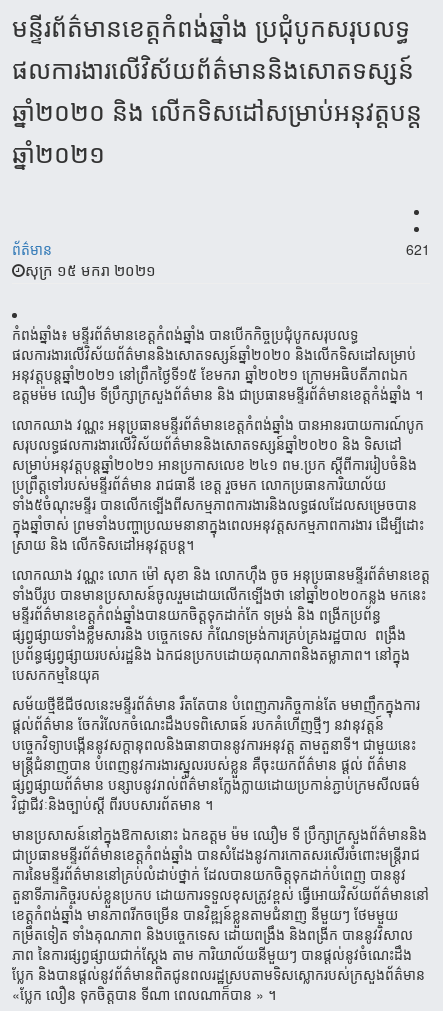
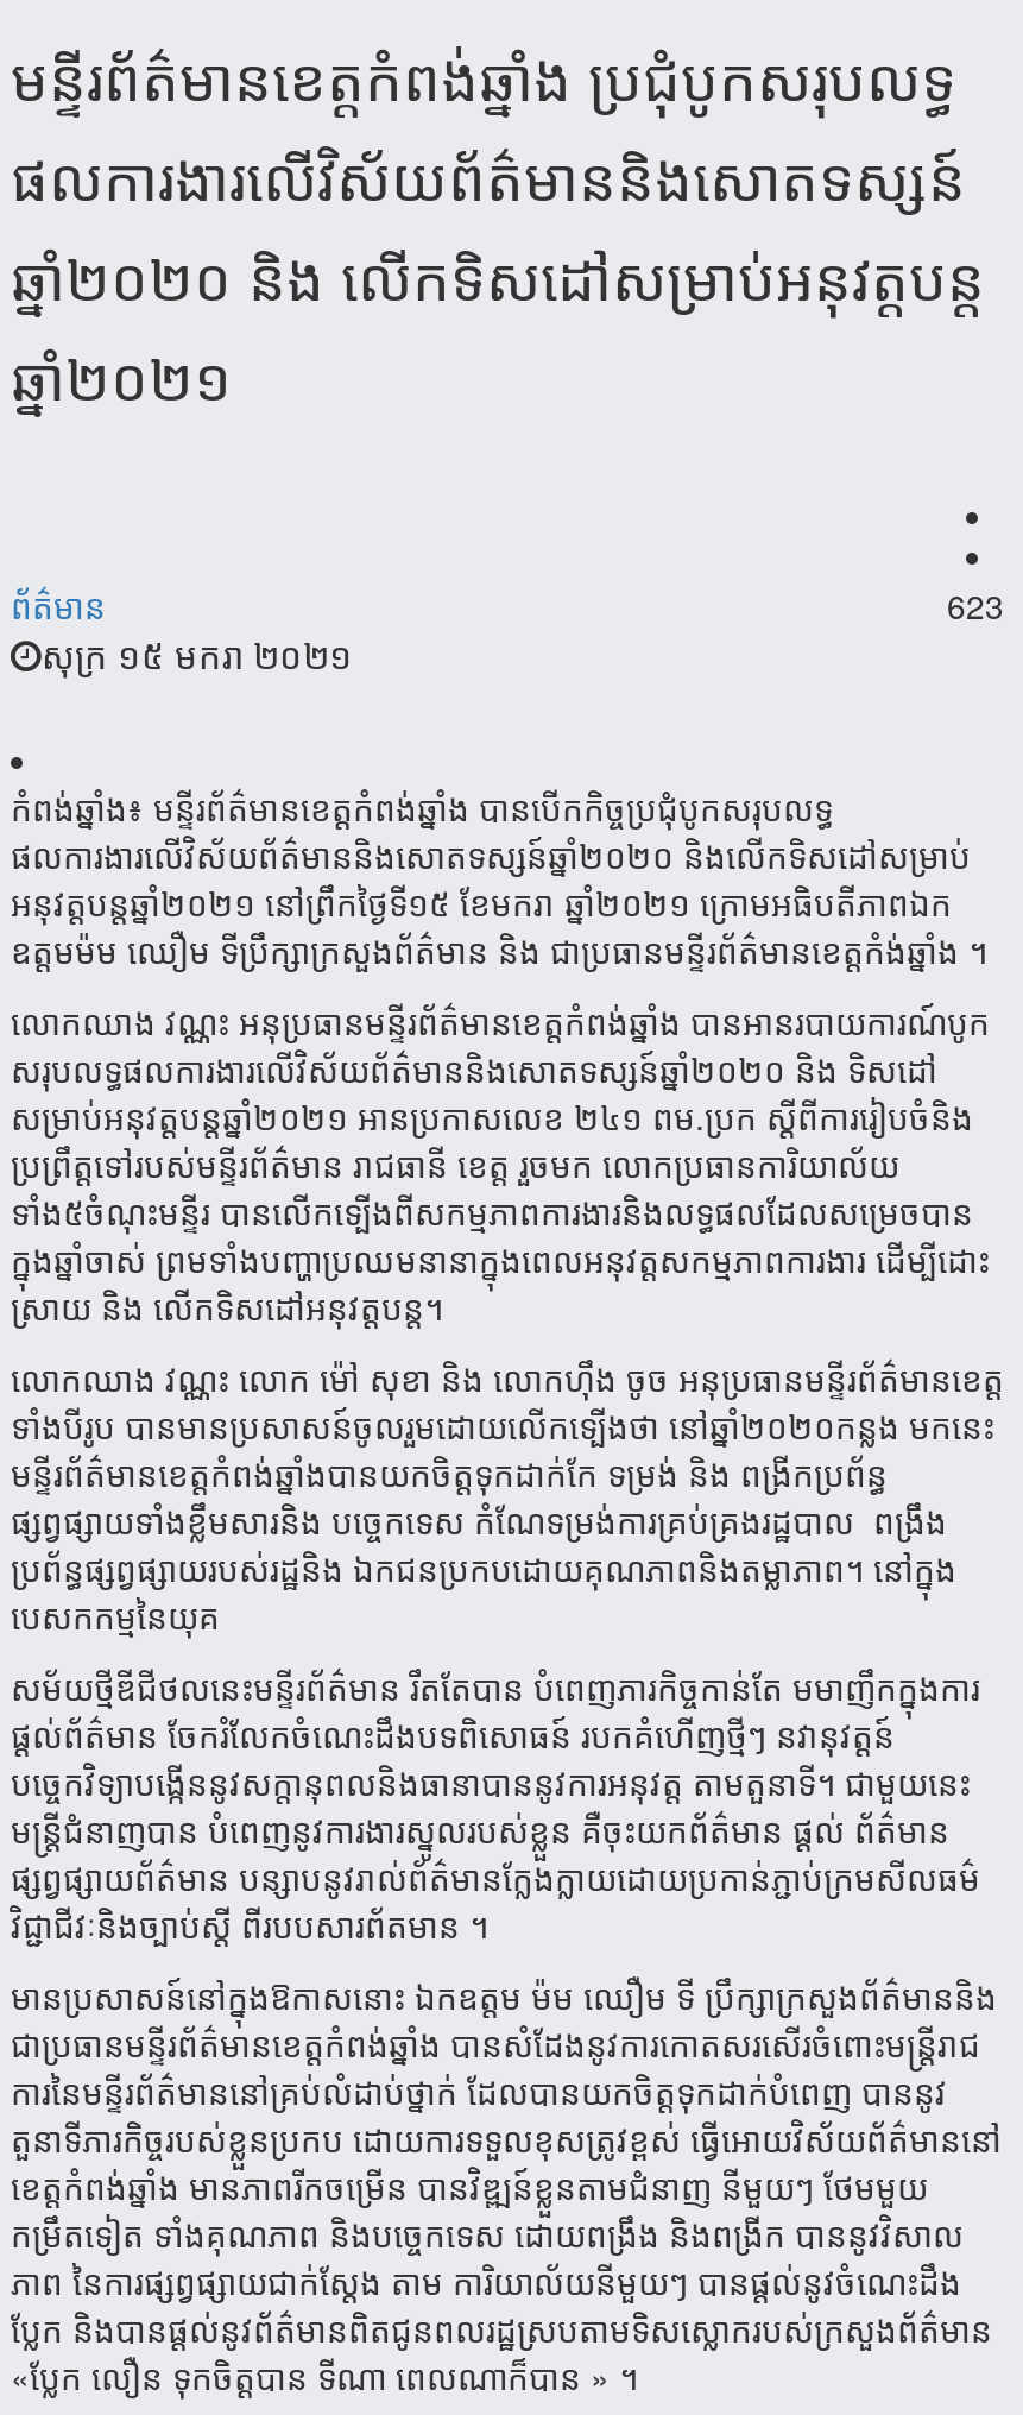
[406,239,430,259] 621 -> [947,582,1004,629] 623

